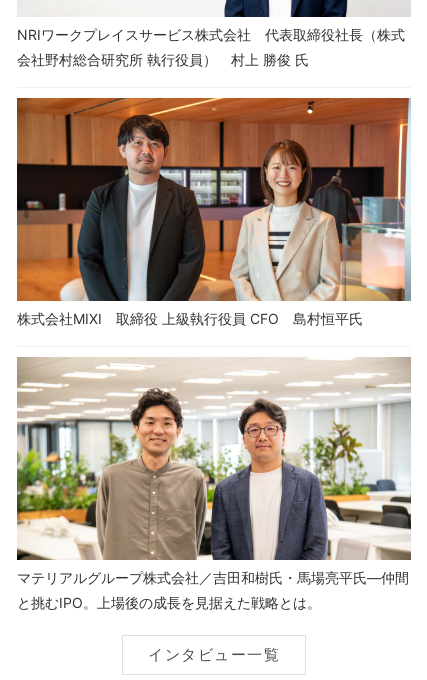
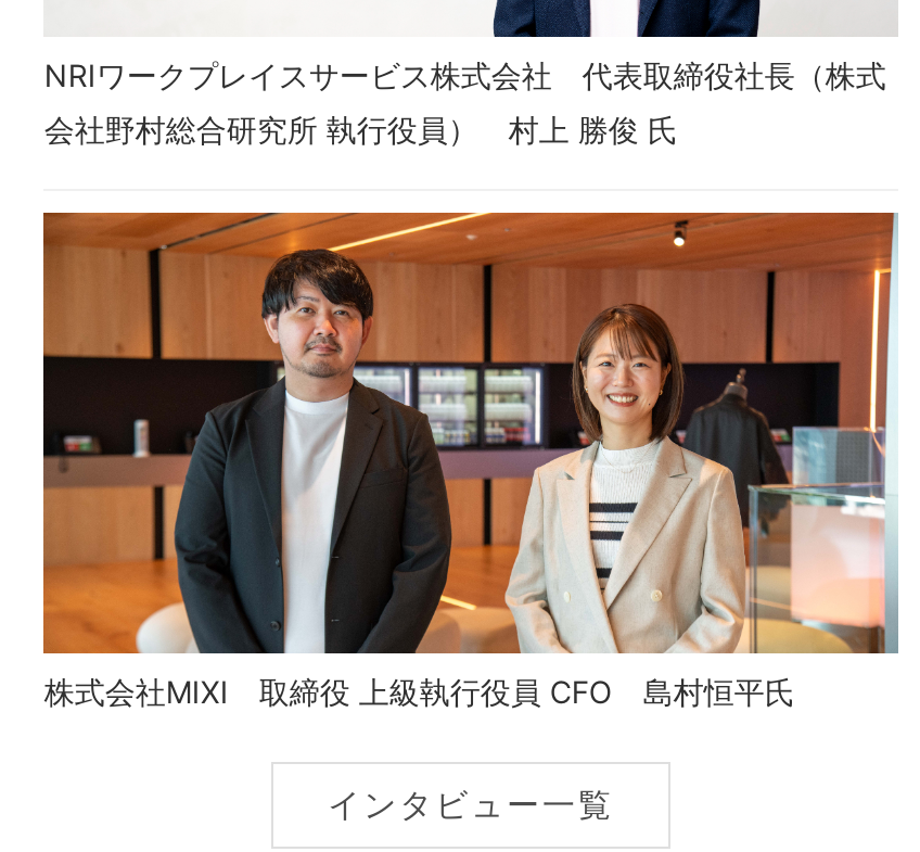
[16,356,412,611] [image] | マテリアルグループ株式会社／吉田和樹氏・馬場亮平氏―仲間 | と挑むIPO。上場後の成長を見据えた戦略とは。 -> none

